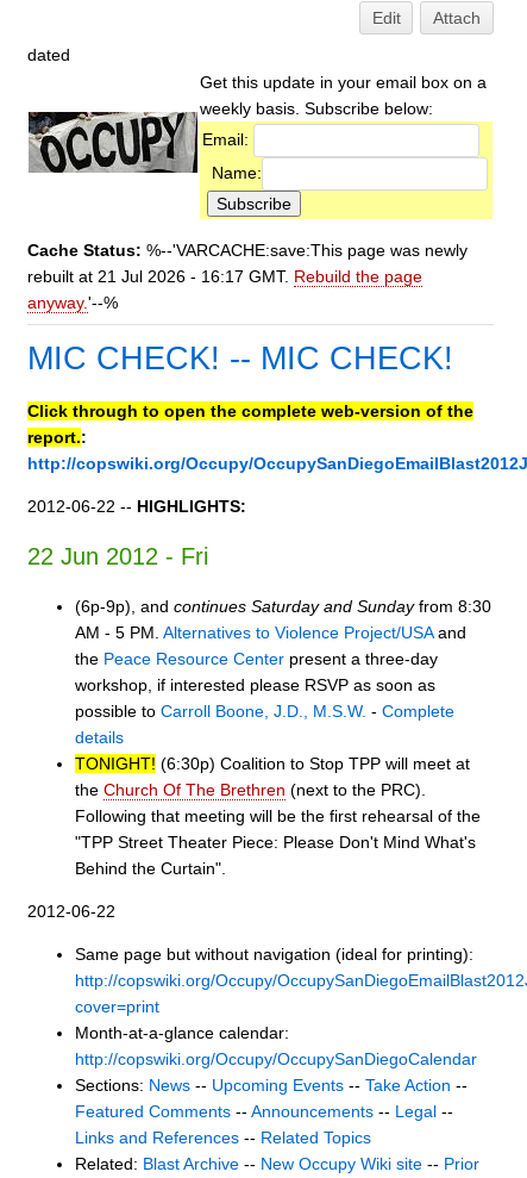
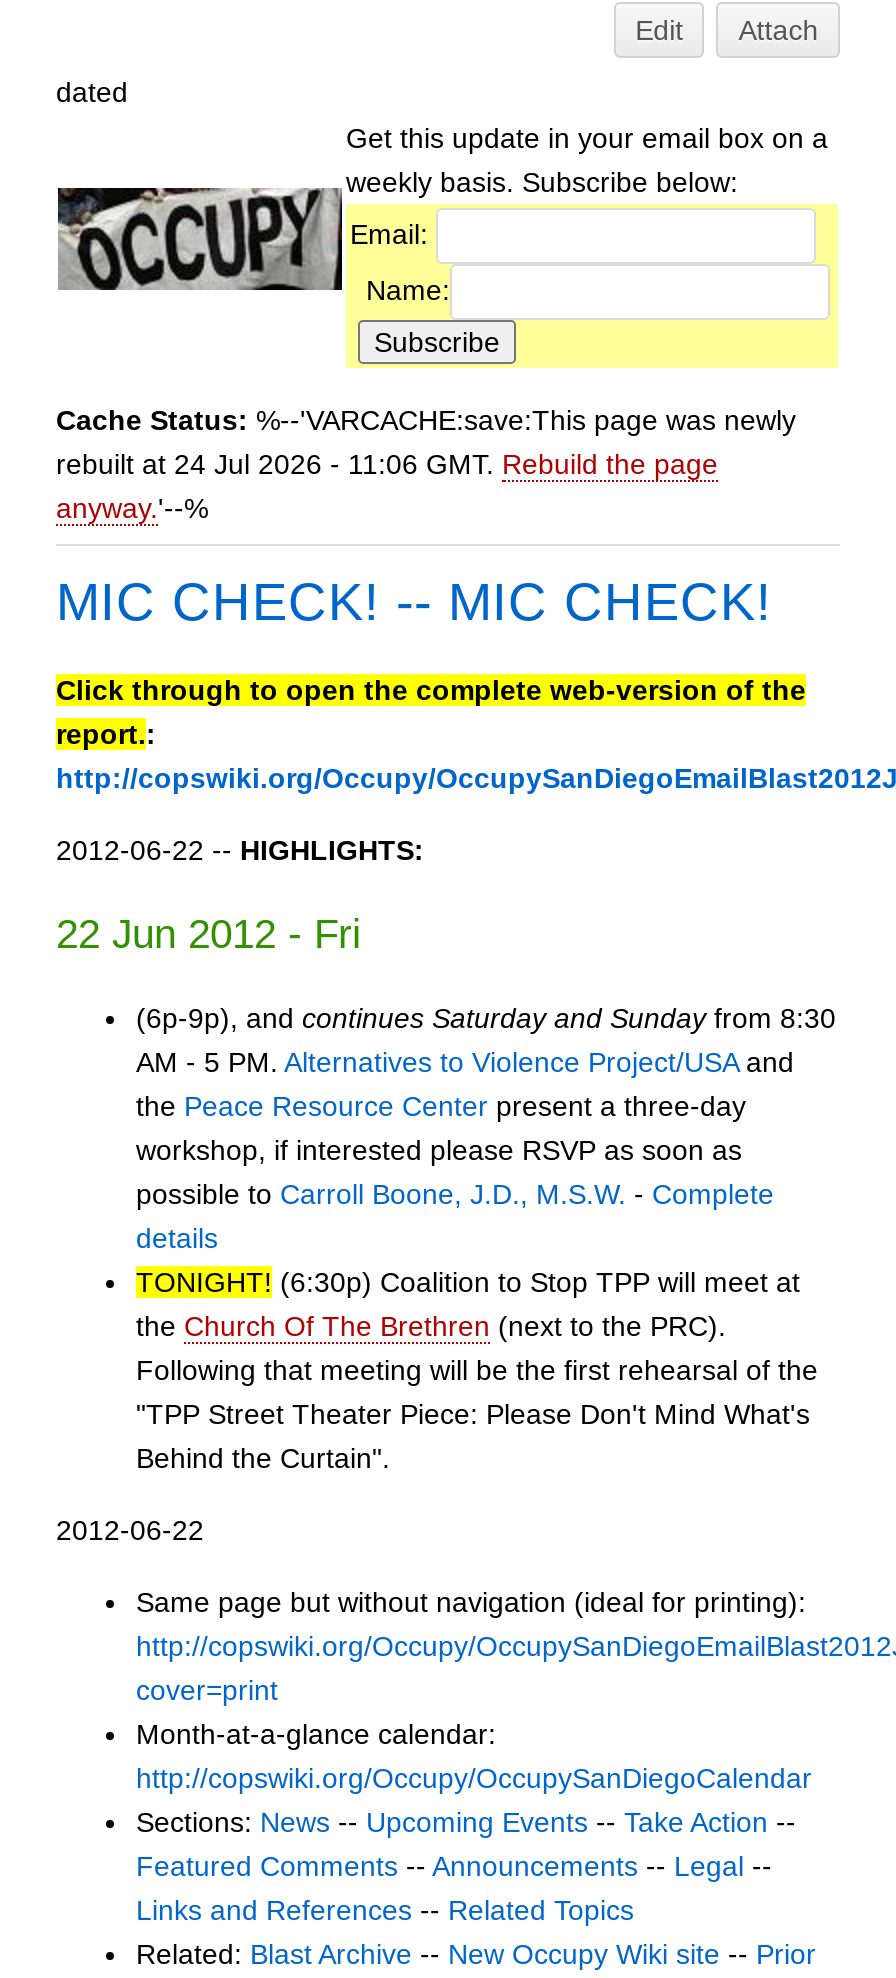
[27,267,422,286] rebuilt at 21 Jul 2026 - 16:17 GMT. Rebuild the page -> [56,448,718,480] rebuilt at 24 Jul 2026 - 11:06 GMT. Rebuild the page

